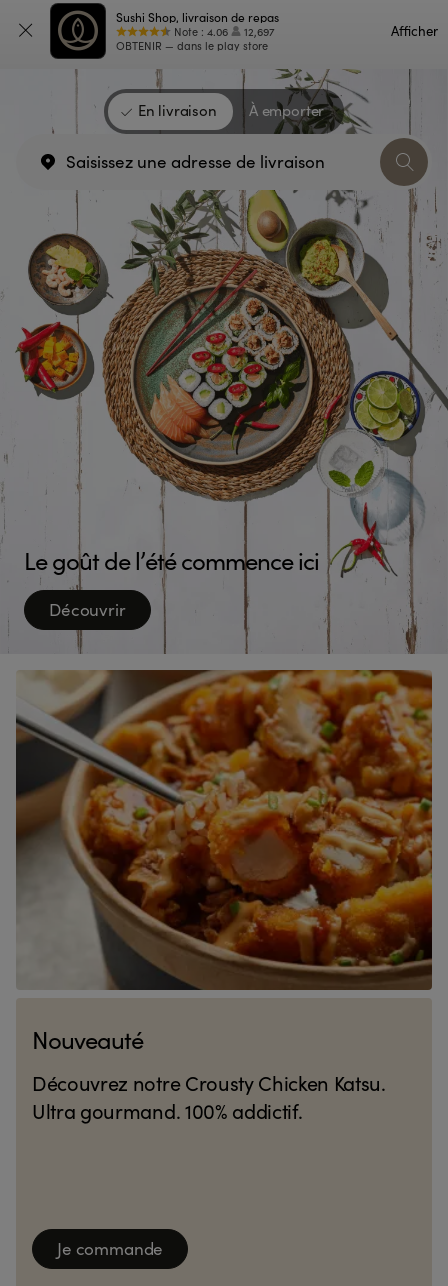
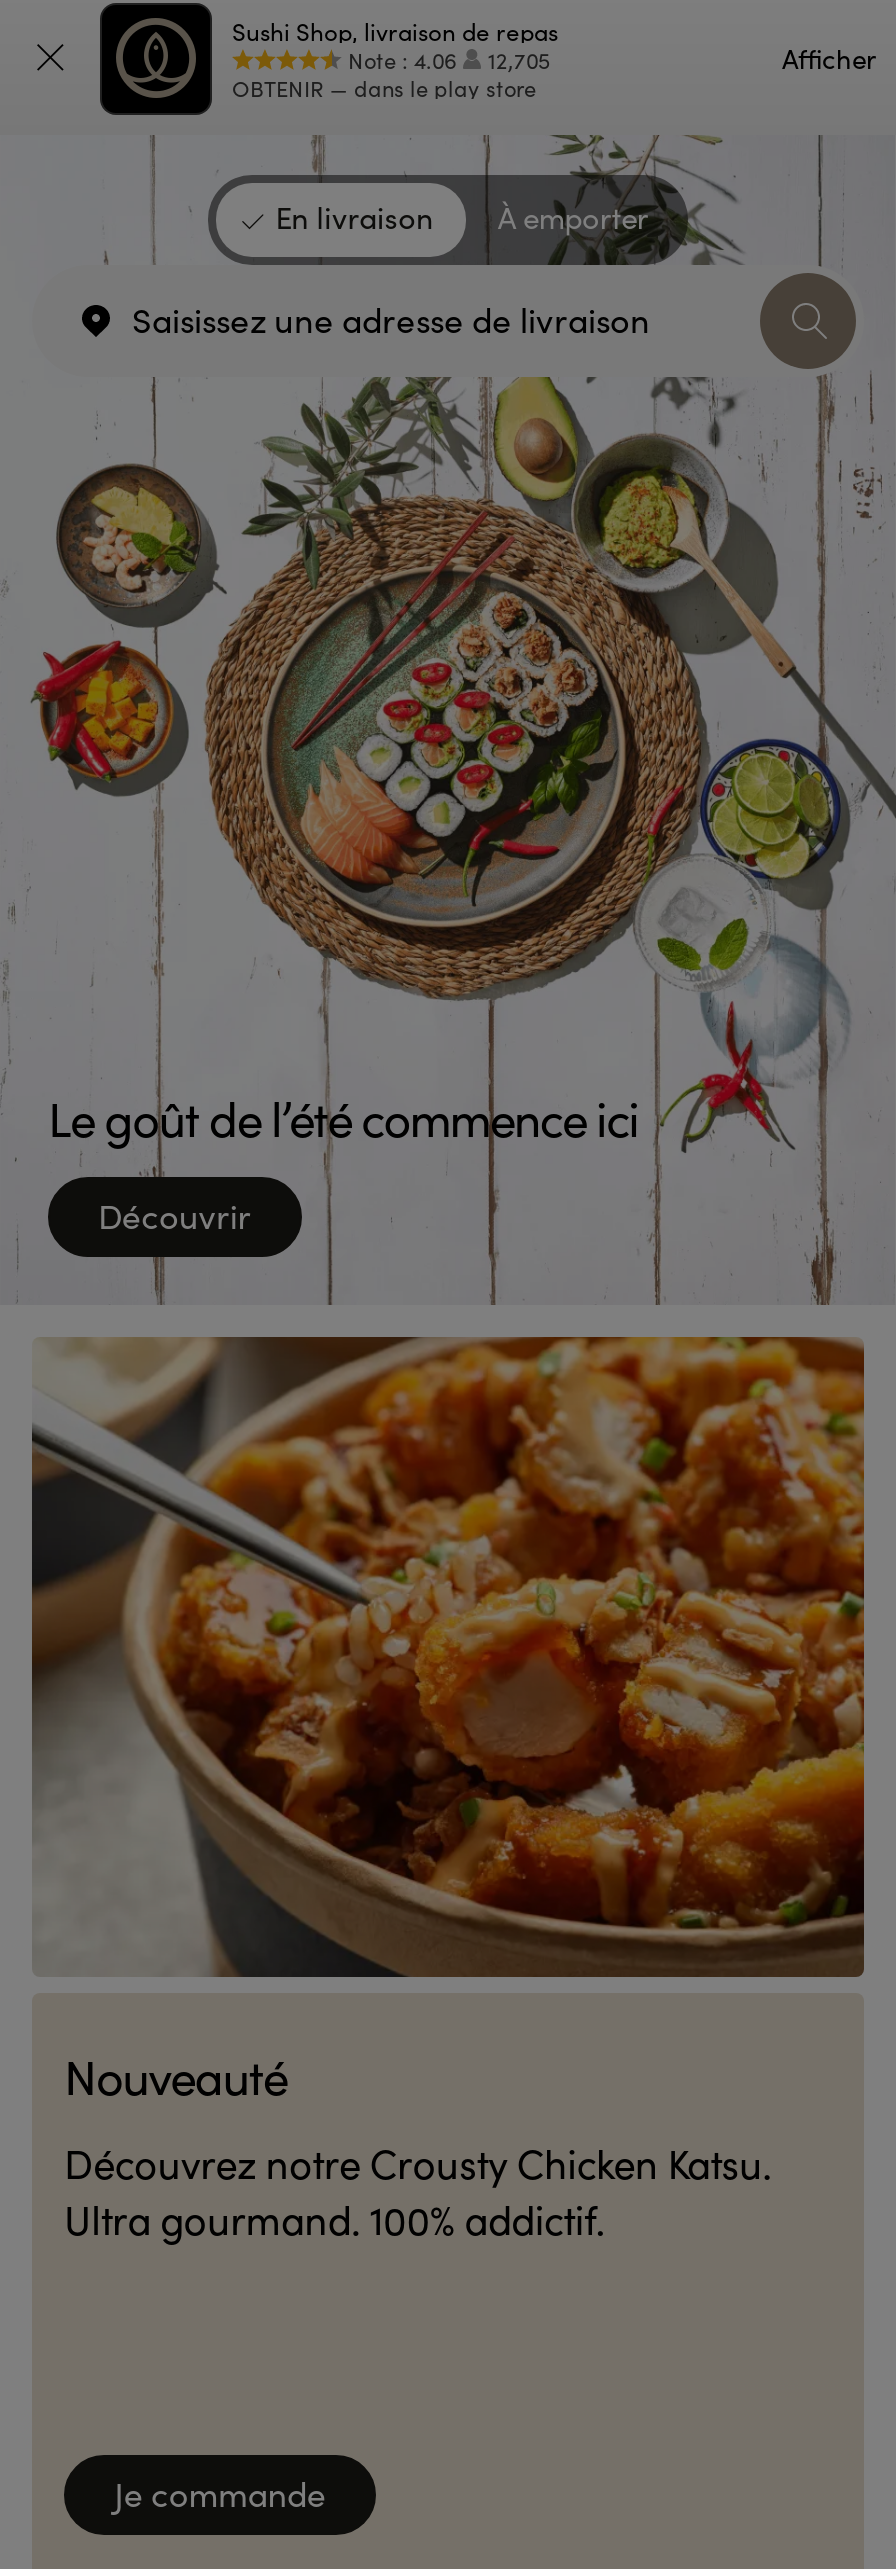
[174,23,275,38] Note: 4.06 12,697 -> [348,44,550,74] Note: 4.06 12,705

